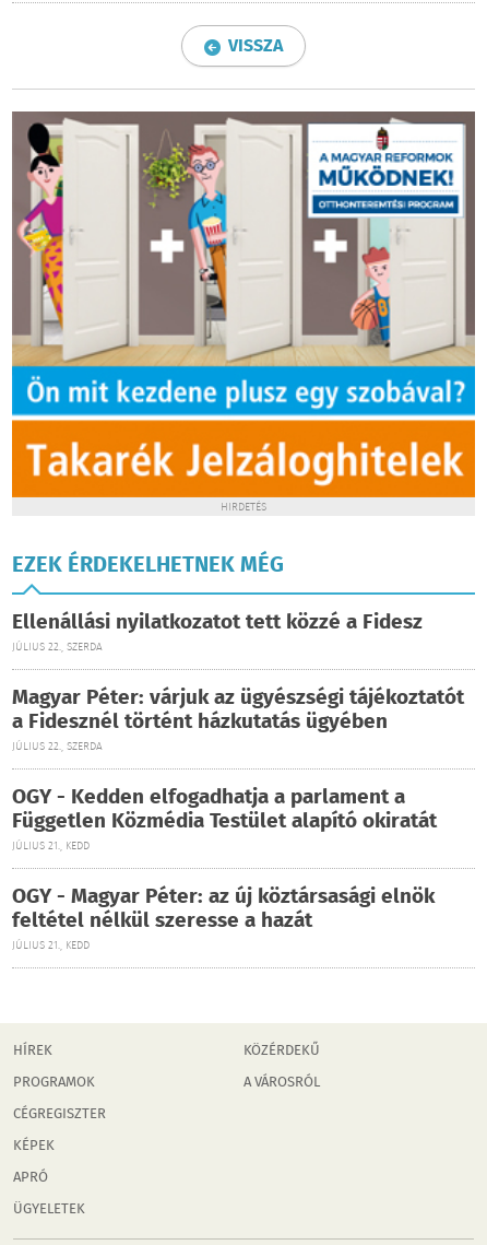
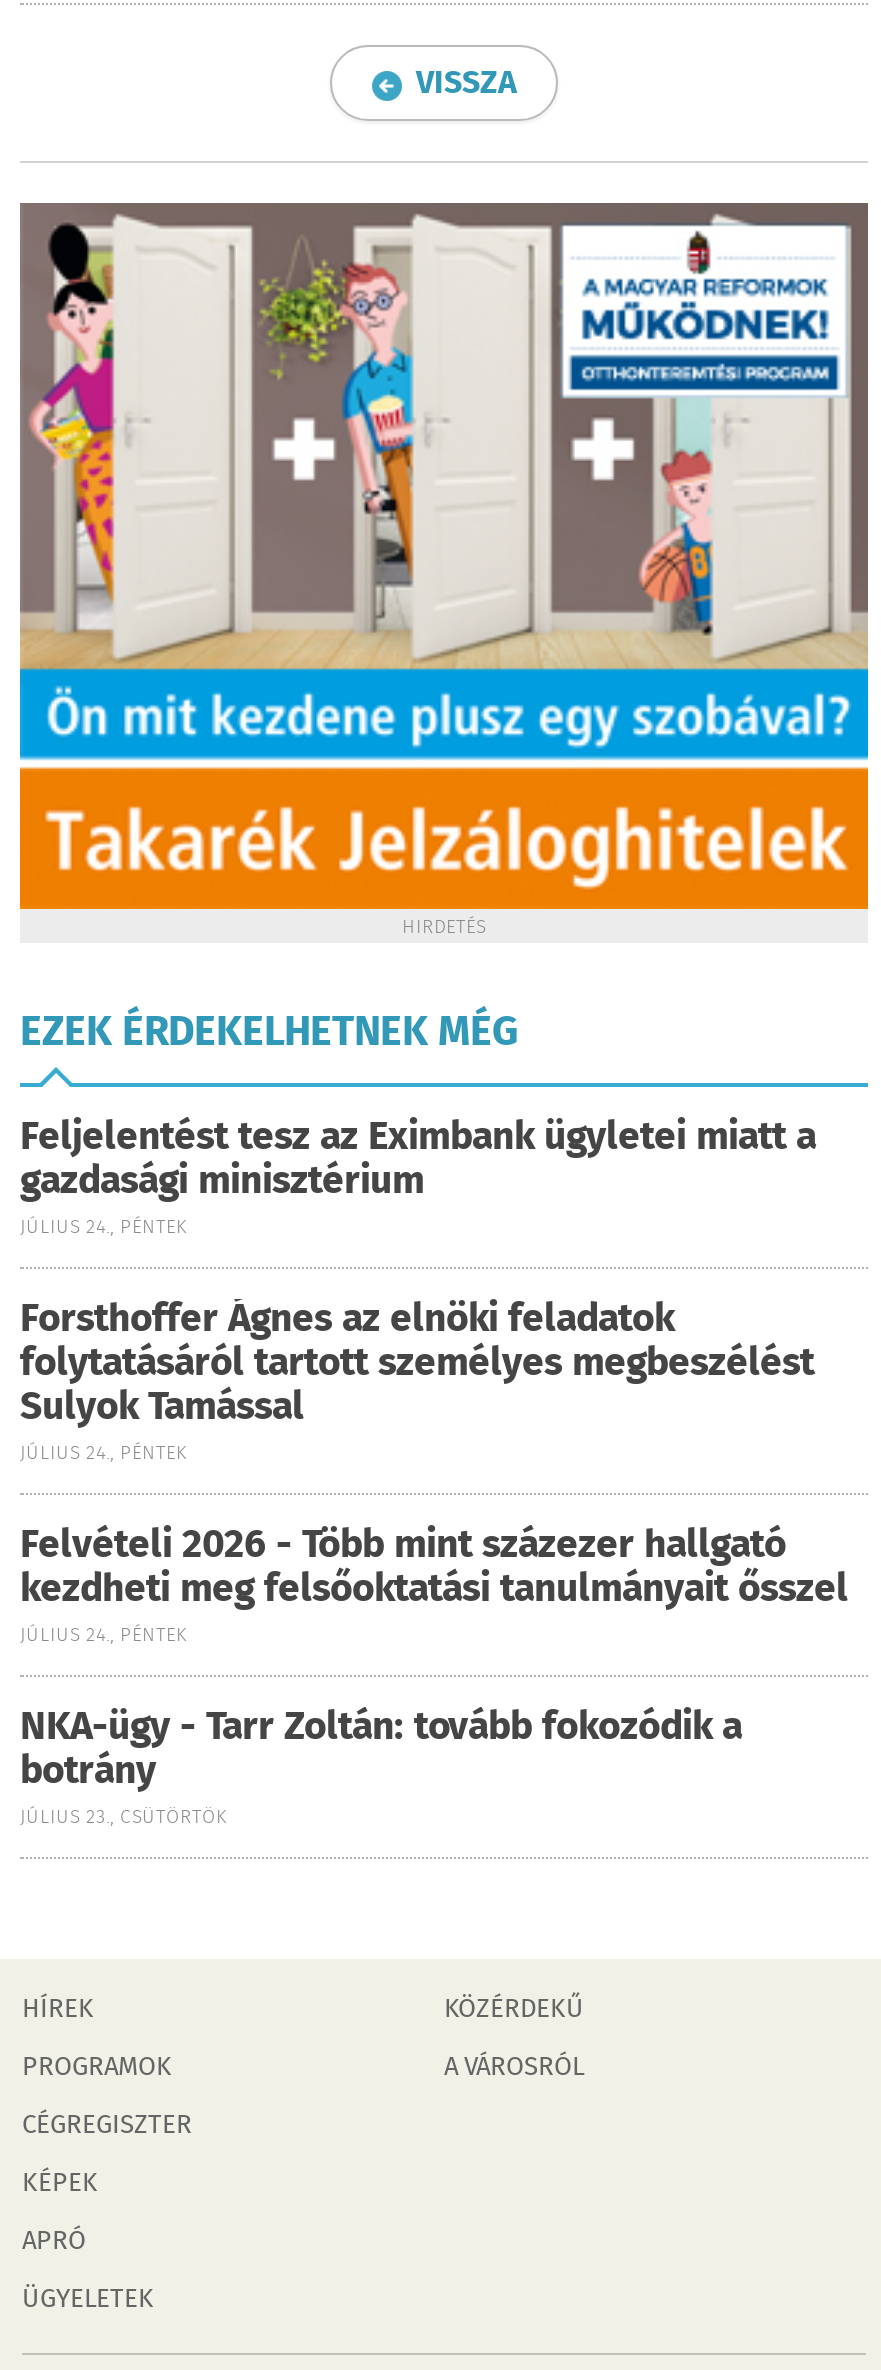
[12,607,423,656] Ellenállási nyilatkozatot tett közzé a Fidesz | JÚLIUS 22., SZERDA -> [20,1109,816,1243] Feljelentést tesz az Eximbank ügyletei miatt a | gazdasági minisztérium | JÚLIUS 24., PÉNTEK
[12,682,464,755] Magyar Péter: várjuk az ügyészségi tájékoztatót | a Fidesznél történt házkutatás ügyében | JÚLIUS 22., SZERDA -> [20,1291,814,1469] Forsthoffer Ágnes az elnöki feladatok | folytatásáról tartott személyes megbeszélést | Sulyok Tamással | JÚLIUS 24., PÉNTEK
[12,782,437,855] OGY - Kedden elfogadhatja a parlament a | Független Közmédia Testület alapító okiratát | JÚLIUS 21., KEDD -> [20,1517,848,1651] Felvételi 2026 - Több mint százezer hallgató | kezdheti meg felsőoktatási tanulmányait ősszel | JÚLIUS 24., PÉNTEK
[12,881,435,954] OGY - Magyar Péter: az új köztársasági elnök | feltétel nélkül szeresse a hazát | JÚLIUS 21., KEDD -> [20,1699,742,1833] NKA-ügy - Tarr Zoltán: tovább fokozódik a | botrány | JÚLIUS 23., CSÜTÖRTÖK

